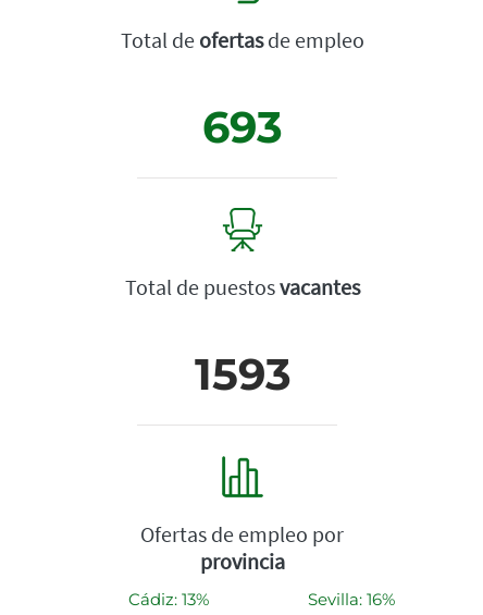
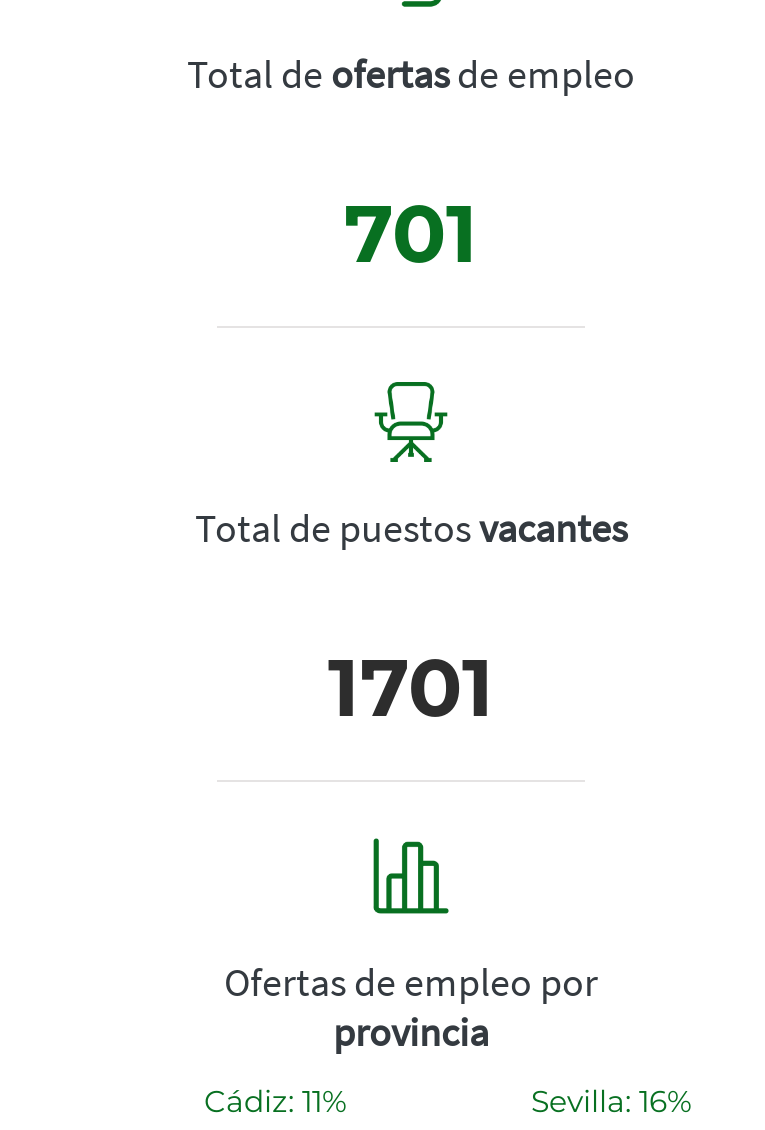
[202,100,283,154] 693 -> [344,184,478,282] 701
[194,347,291,401] 1593 -> [328,638,494,736] 1701
[128,589,209,610] Cádiz: 13% -> [204,1082,346,1120] Cádiz: 11%

